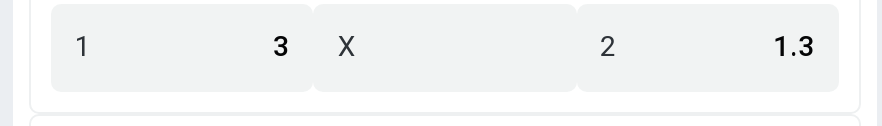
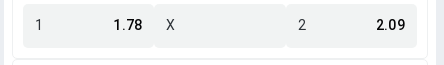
[273,30,356,62] 3 X -> [113,17,176,33] 1.78 X
[773,30,815,62] 1.3 -> [376,17,405,33] 2.09

